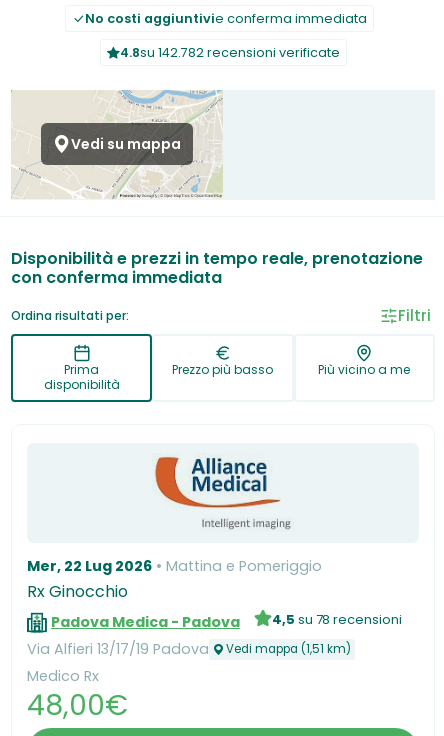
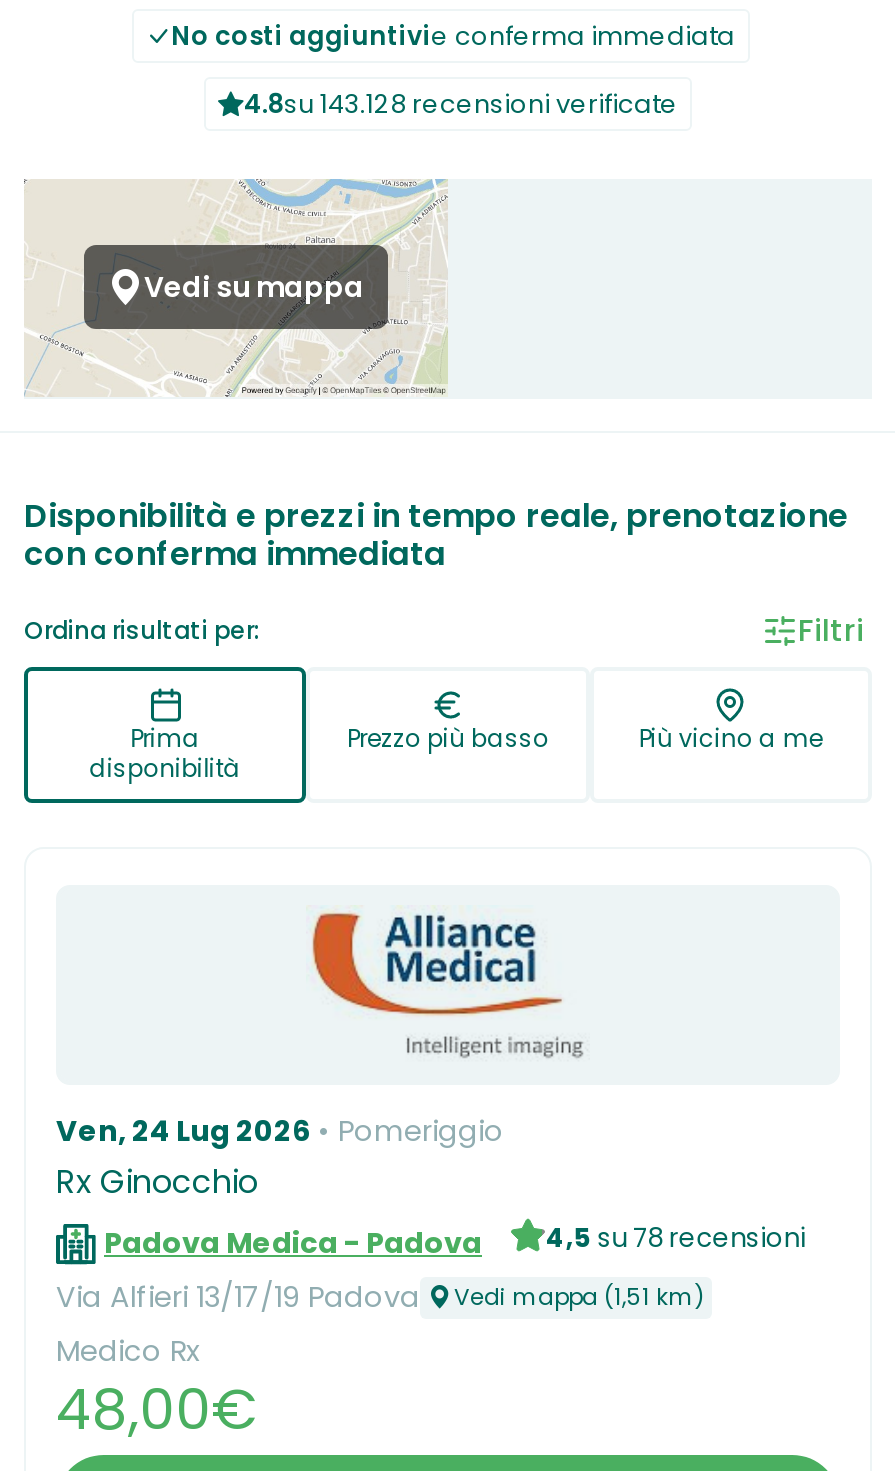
[119,44,339,61] 4.8su 142.782 recensioni verificate -> [244,88,678,122] 4.8su 143.128 recensioni verificate
[27,556,322,576] Mer, 22 Lug 2026 | Mattina e Pomeriggio -> [56,1111,504,1151] Ven, 24 Lug 2026 | Pomeriggio

